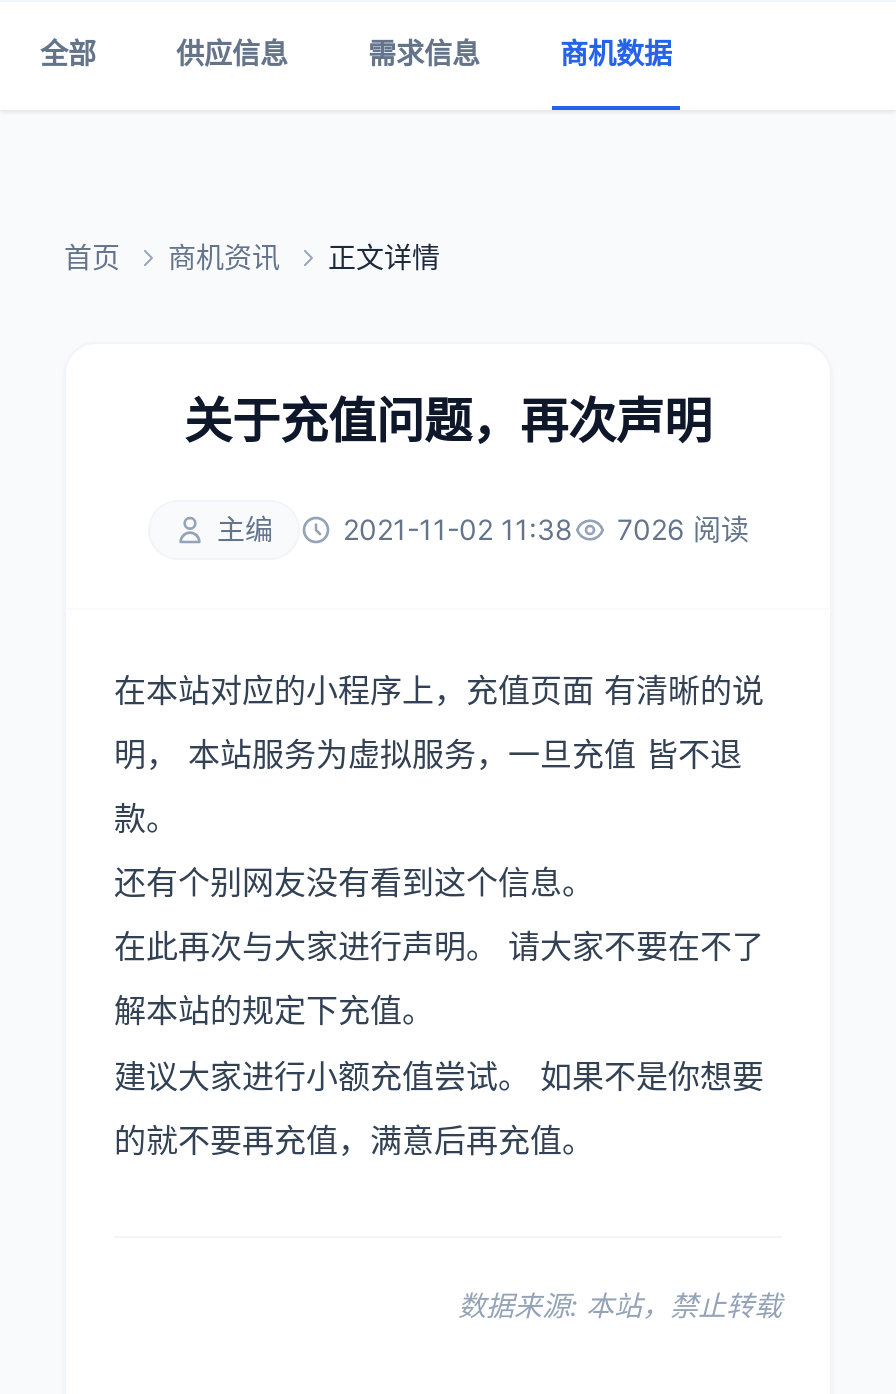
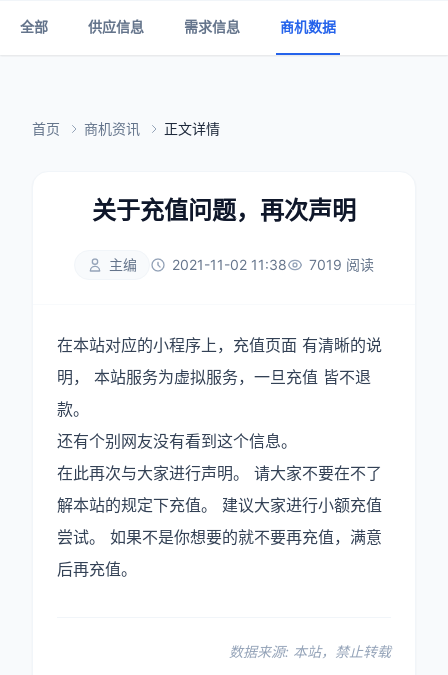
[343,512,749,546] 2021-11-02 11:38 7026 阅读 -> [172,256,374,273] 2021-11-02 11:38 7019 阅读

